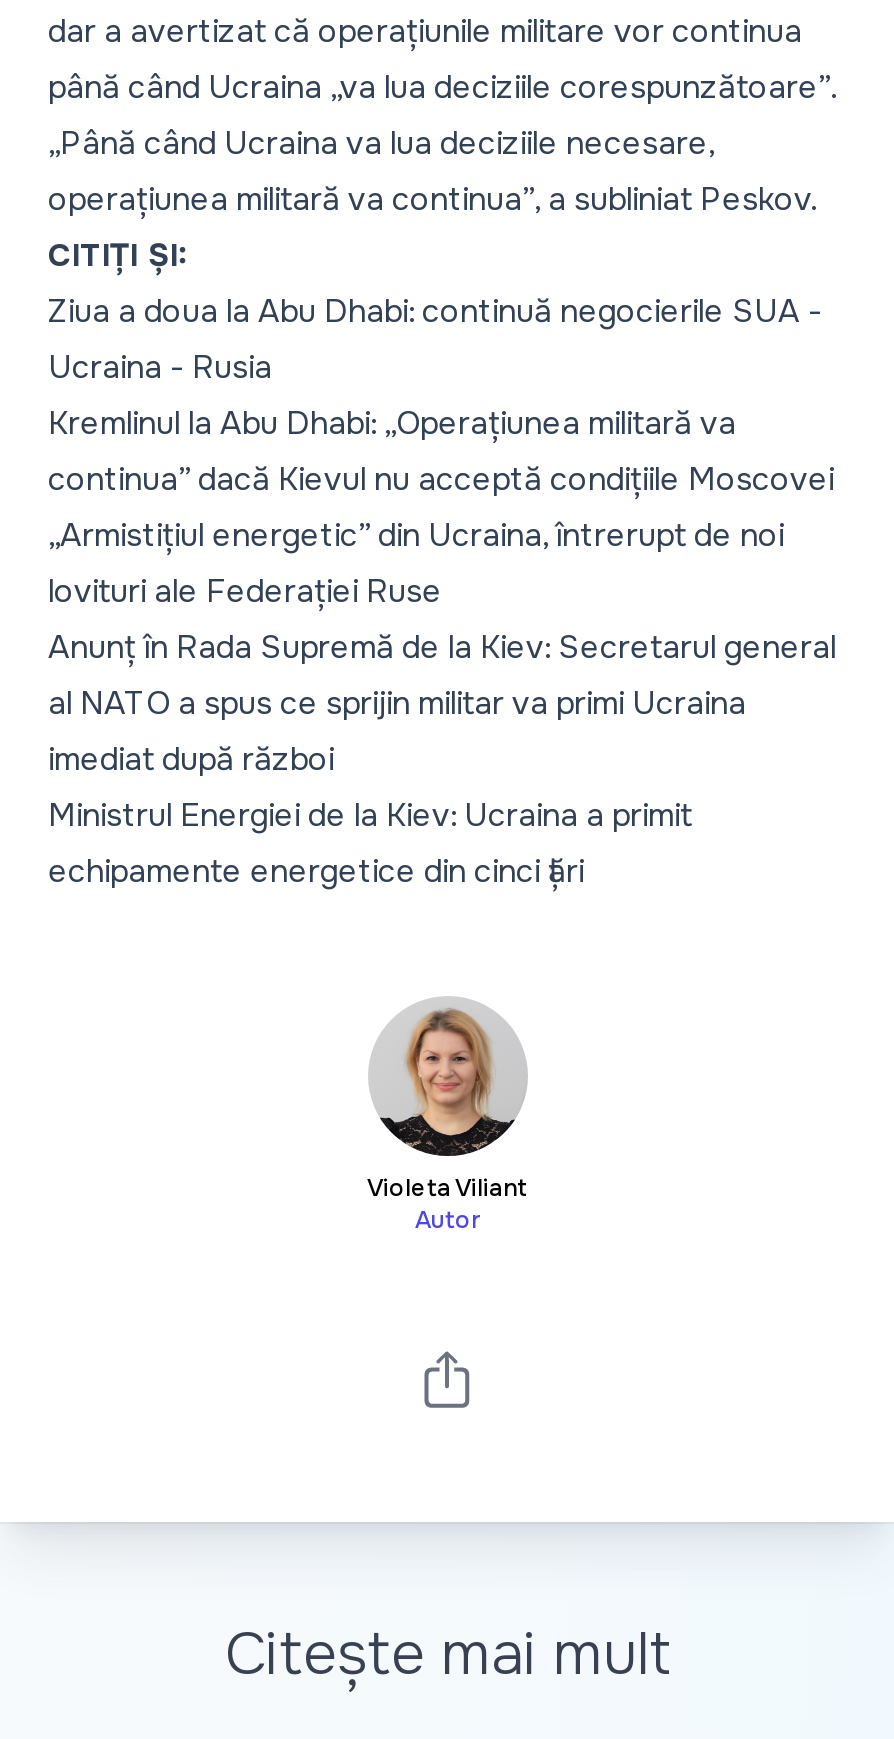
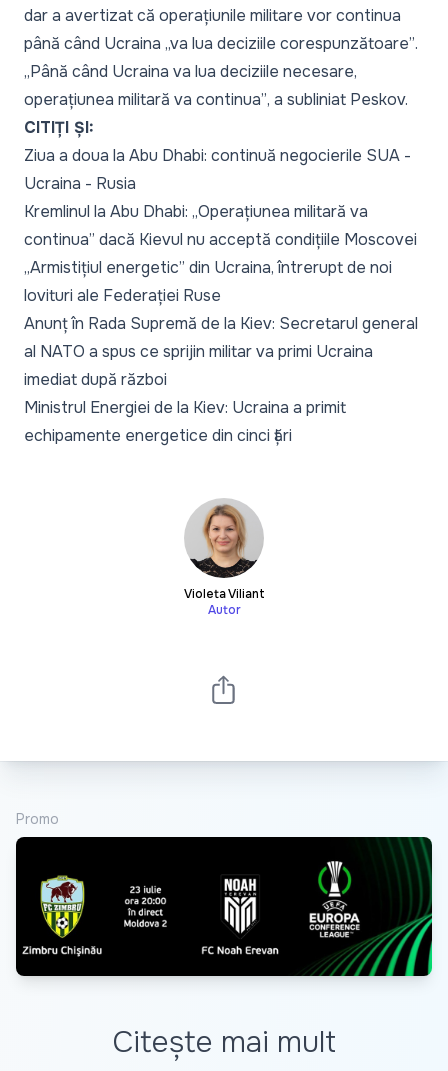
none -> [15,836,433,977] [image]
none -> [16,810,59,828] Promo

